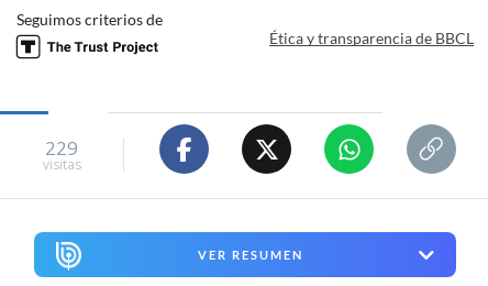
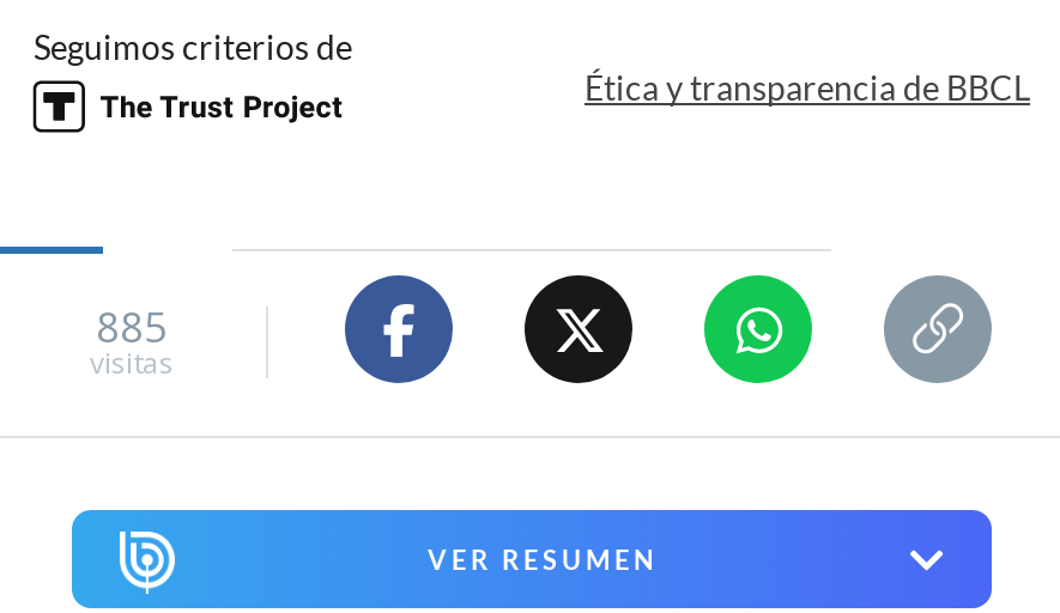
[45,135,78,161] 229 -> [96,299,168,354] 885

